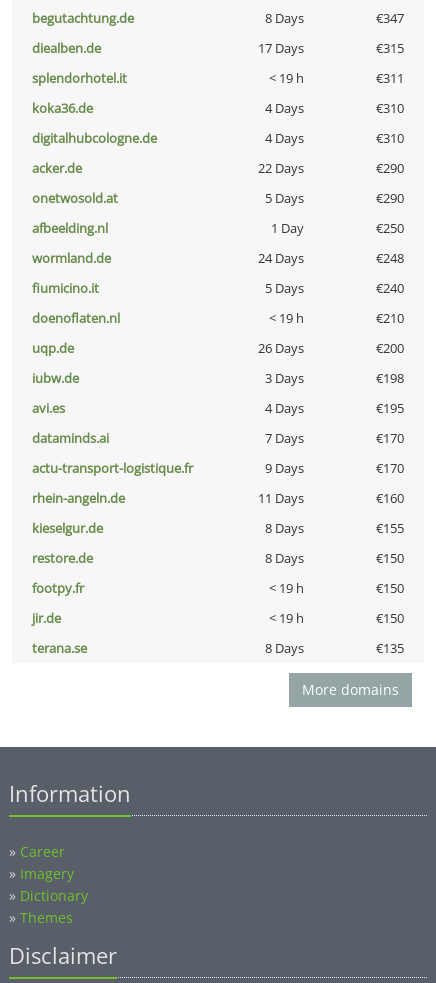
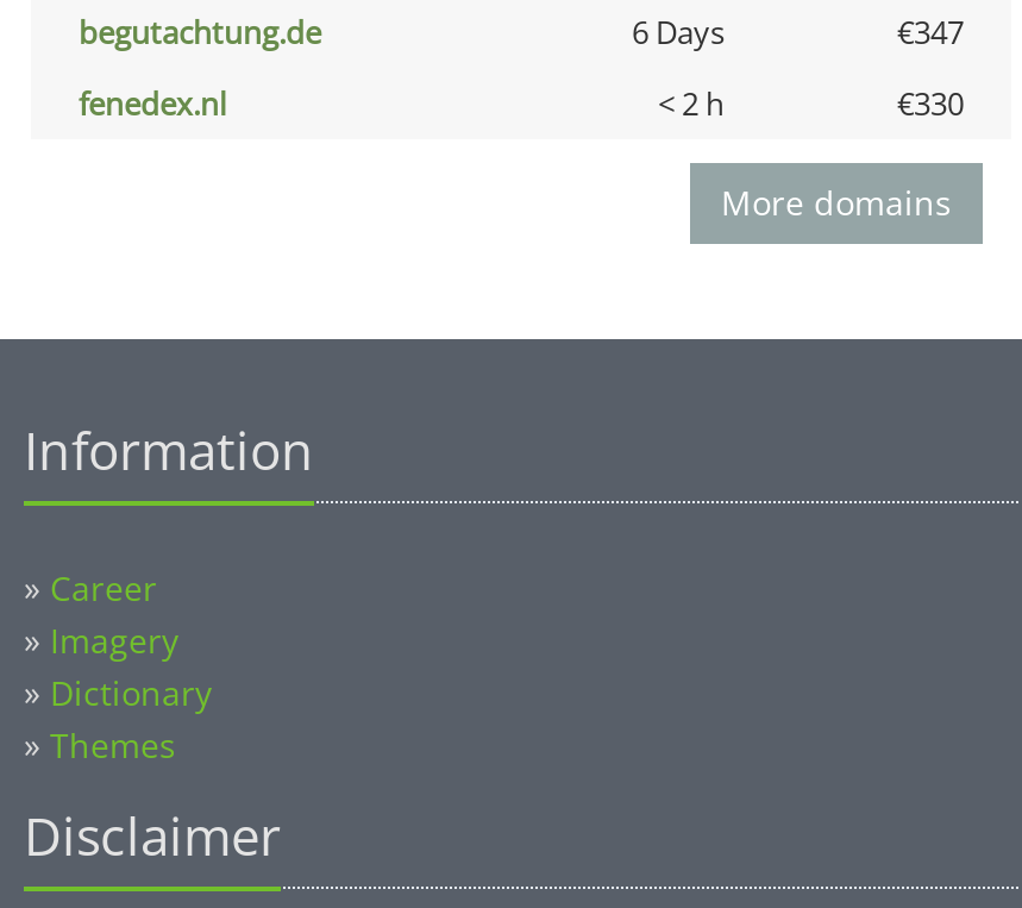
[264,9,303,27] 8 Days -> [632,11,725,54] 6 Days
[32,39,404,657] diealben.de | 17 Days | €315 | splendorhotel.it | < 19 h | €311 | koka36.de | 4 Days | €310 | digitalhubcologne.de | 4 Days | €310 | acker.de | 22 Days | €290 | onetwosold.at | 5 Days | €290 | afbeelding.nl | 1 Day | €250 | wormland.de | 24 Days | €248 | fiumicino.it | 5 Days | €240 | doenoflaten.nl | < 19 h | €210 | uqp.de | 26 Days | €200 | iubw.de | 3 Days | €198 | avi.es | 4 Days | €195 | dataminds.ai | 7 Days | €170 | actu-transport-logistique.fr | 9 Days | €170 | rhein-angeln.de | 11 Days | €160 | kieselgur.de | 8 Days | €155 | restore.de | 8 Days | €150 | footpy.fr | < 19 h | €150 | jir.de | < 19 h | €150 | terana.se | 8 Days | €135 -> [79,82,964,125] fenedex.nl | < 2 h | €330

